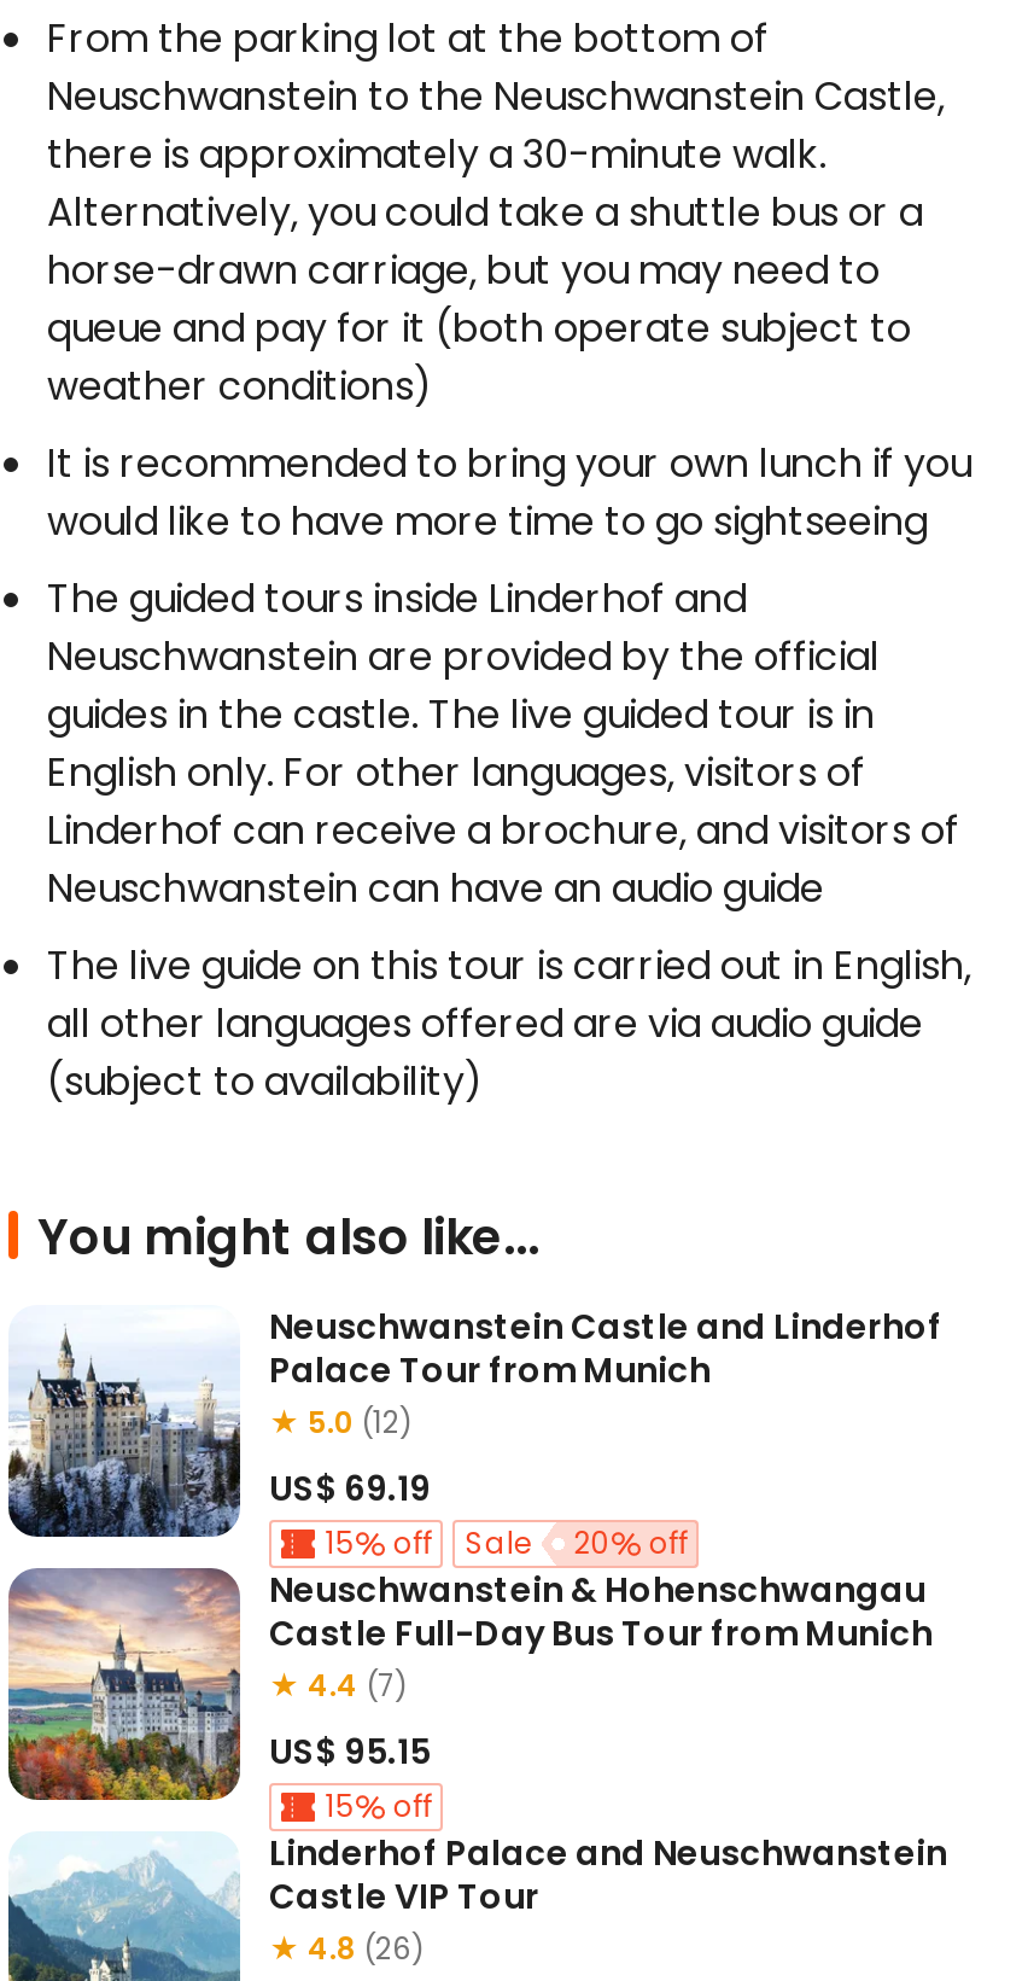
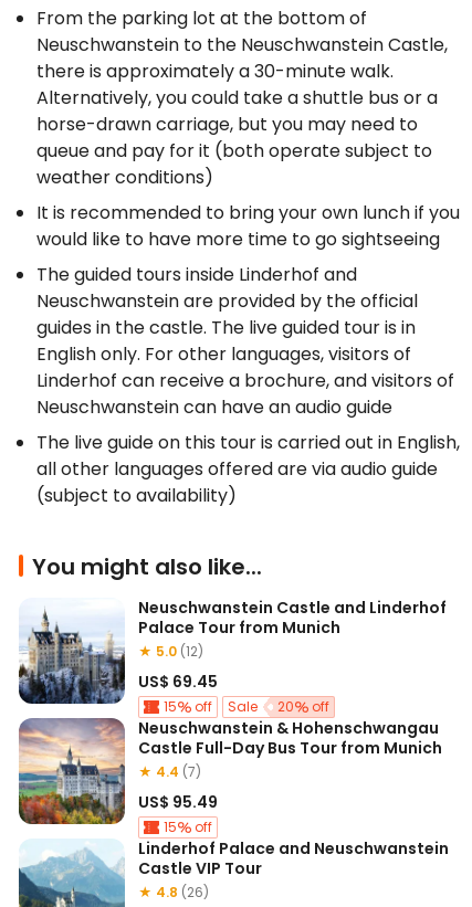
[269,1465,431,1513] US$ 69.19 -> [138,671,218,693] US$ 69.45
[269,1728,431,1776] US$ 95.15 -> [138,791,218,813] US$ 95.49

